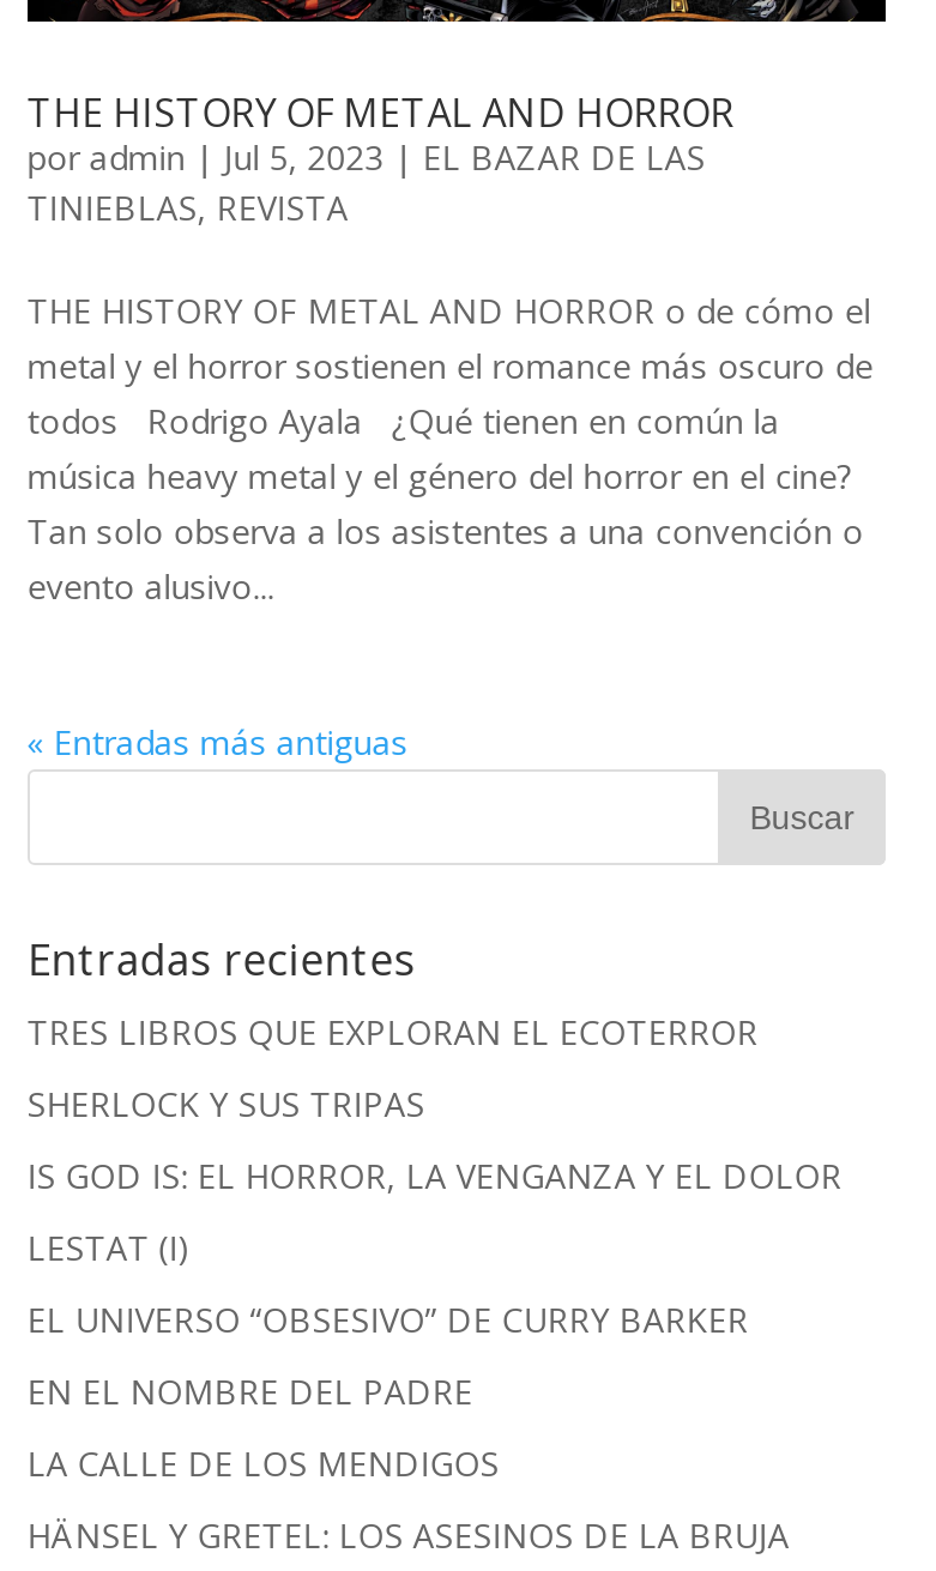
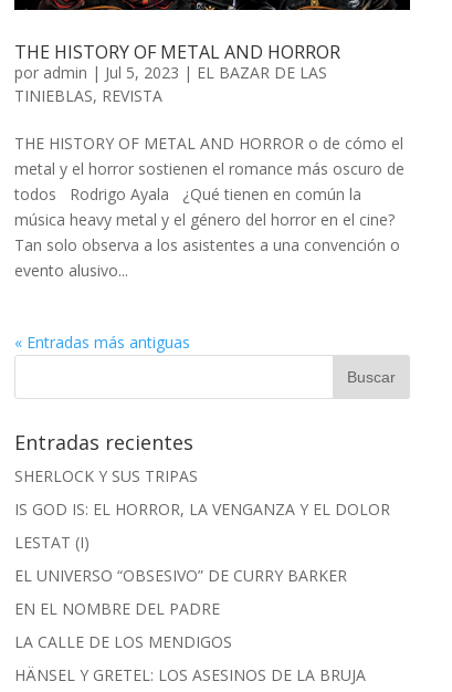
[27,1008,758,1054] TRES LIBROS QUE EXPLORAN EL ECOTERROR -> none

